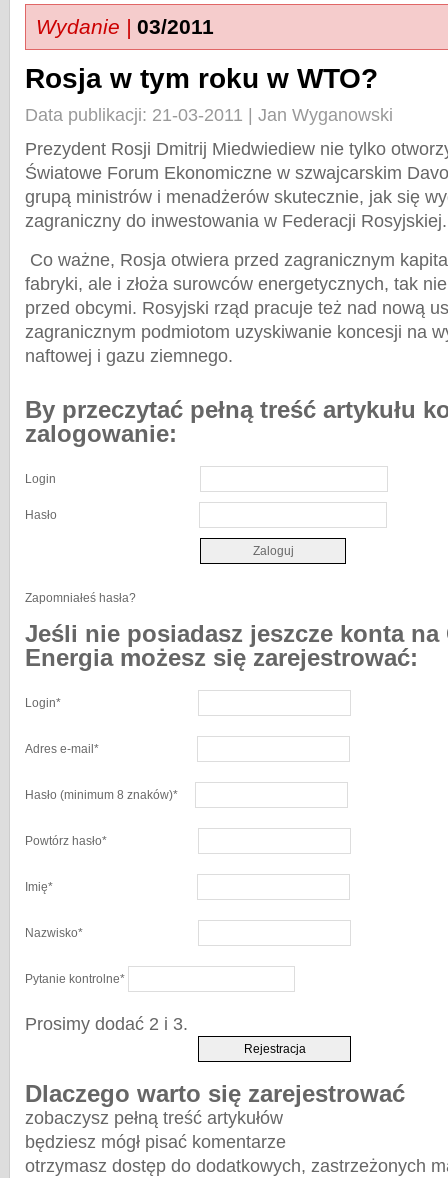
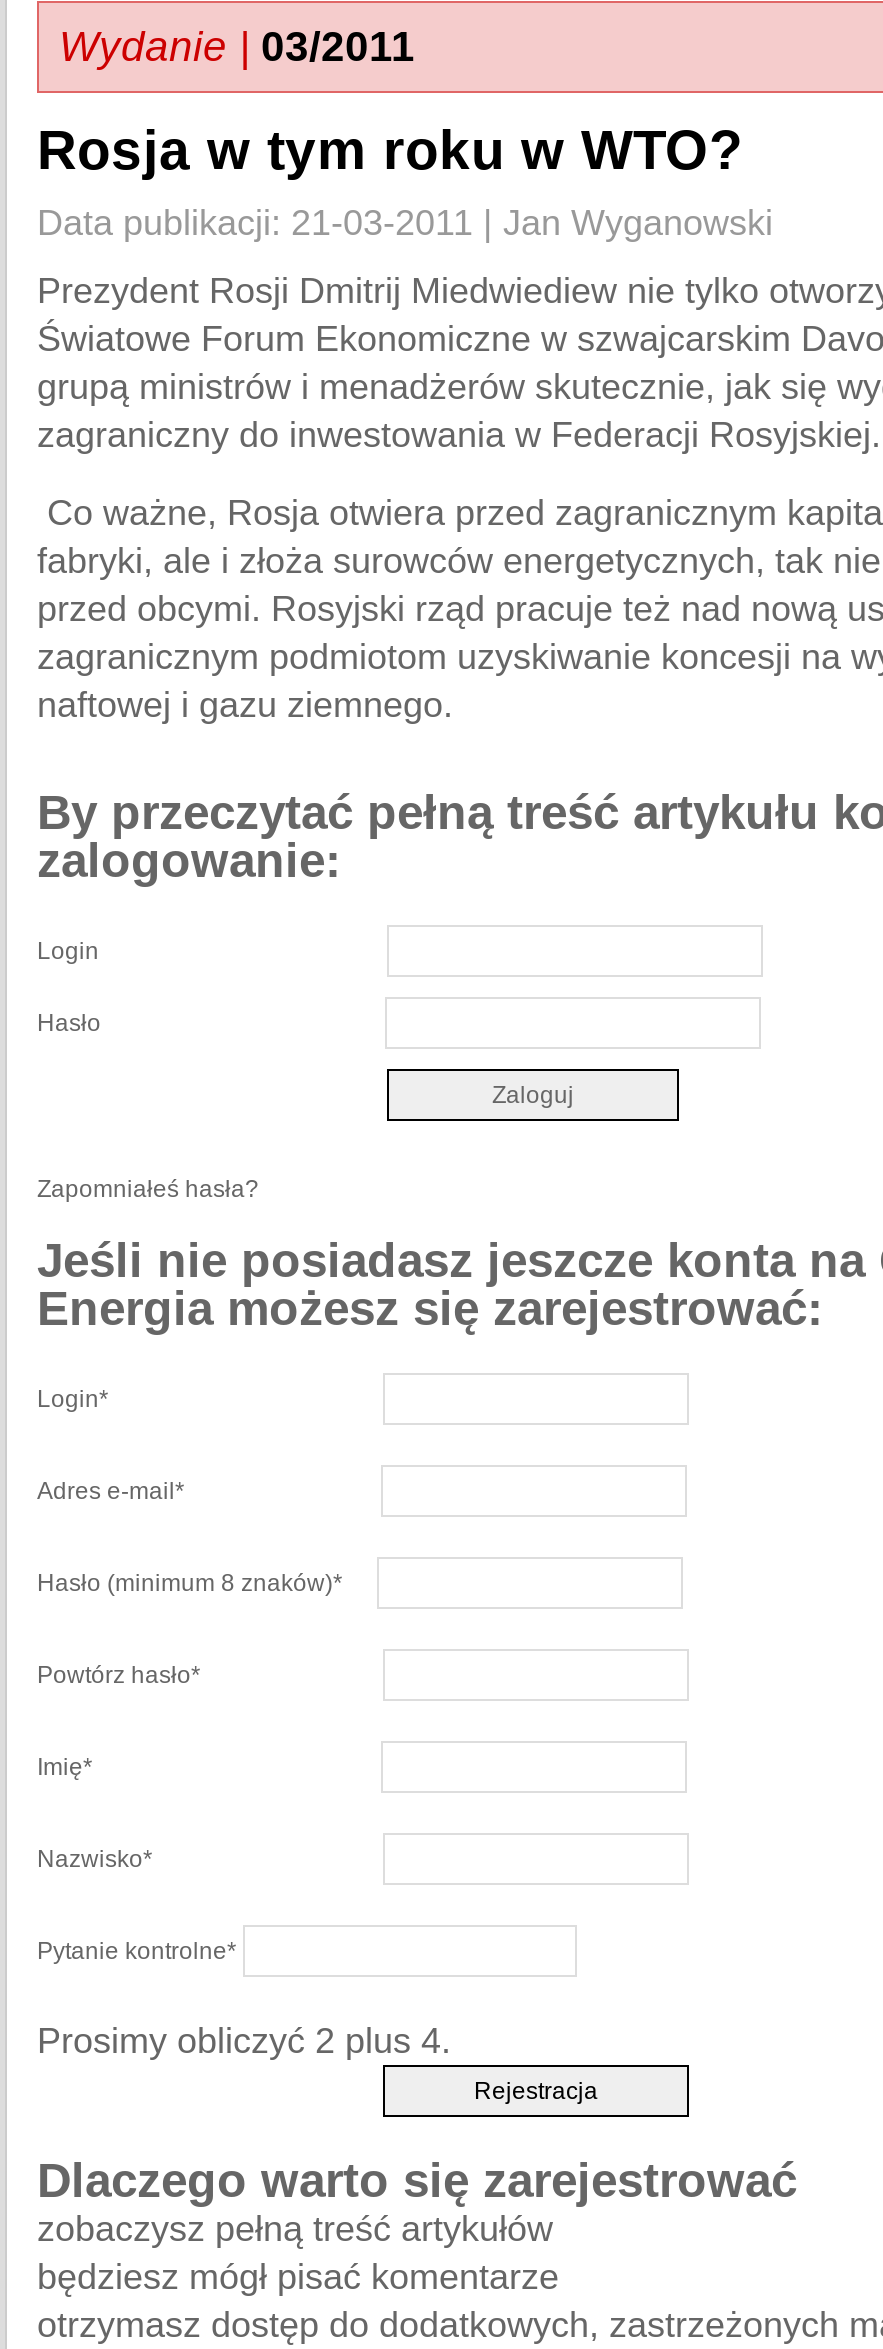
[25,1014,188,1034] Prosimy dodać 2 i 3. -> [37,2021,451,2061] Prosimy obliczyć 2 plus 4.

